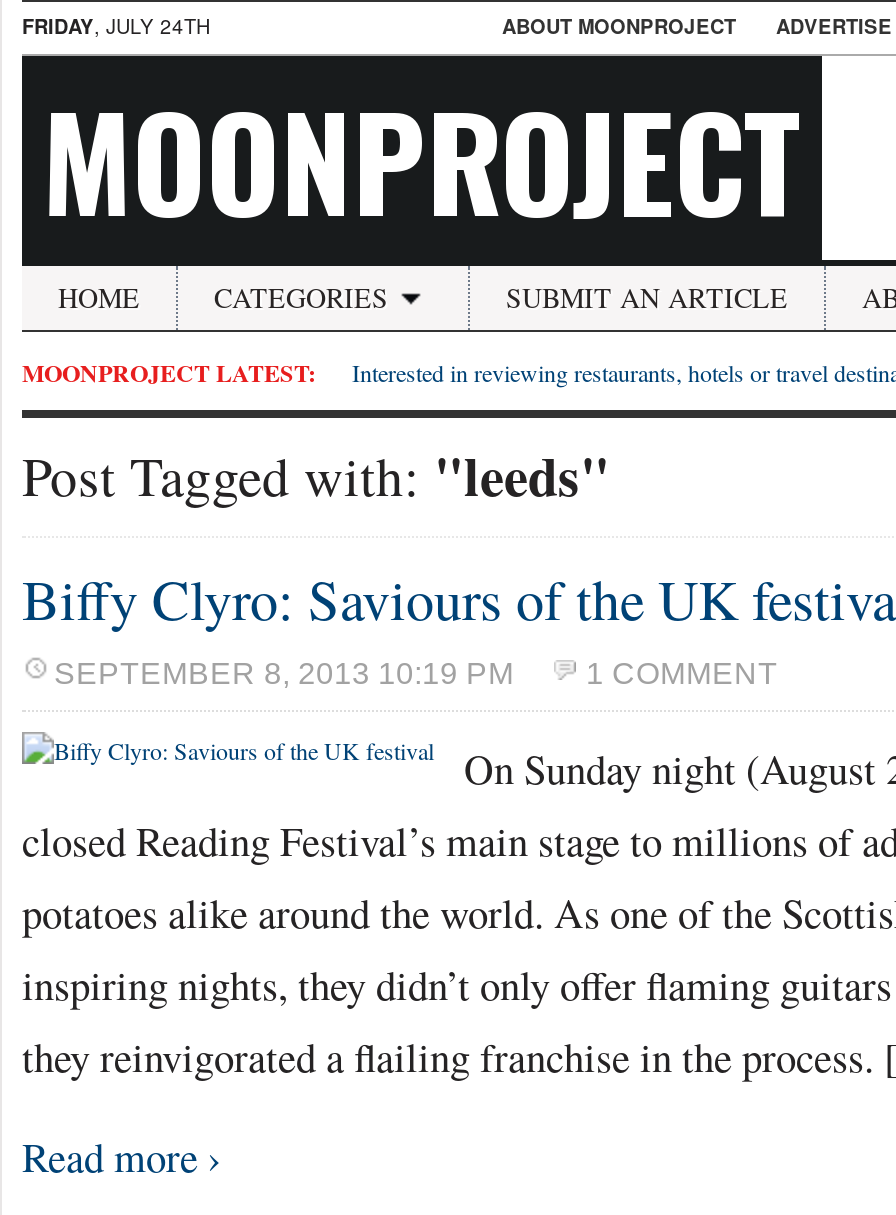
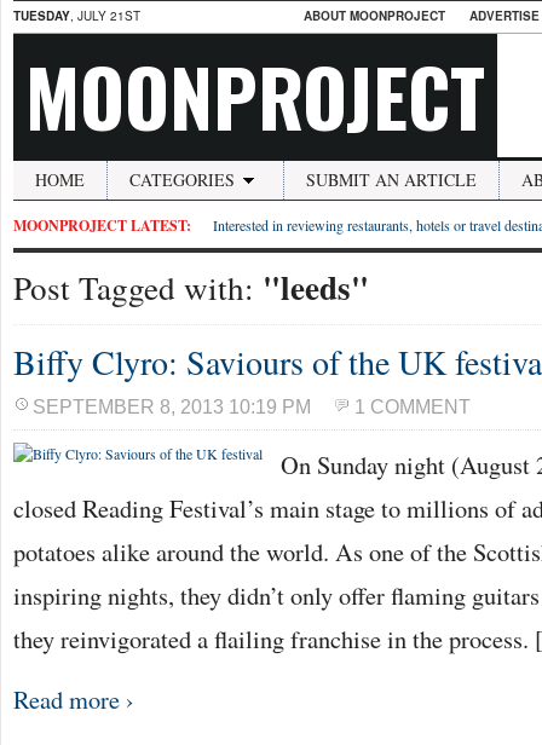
[22,12,210,40] FRIDAY, JULY 24TH -> [13,7,140,24] TUESDAY, JULY 21ST

